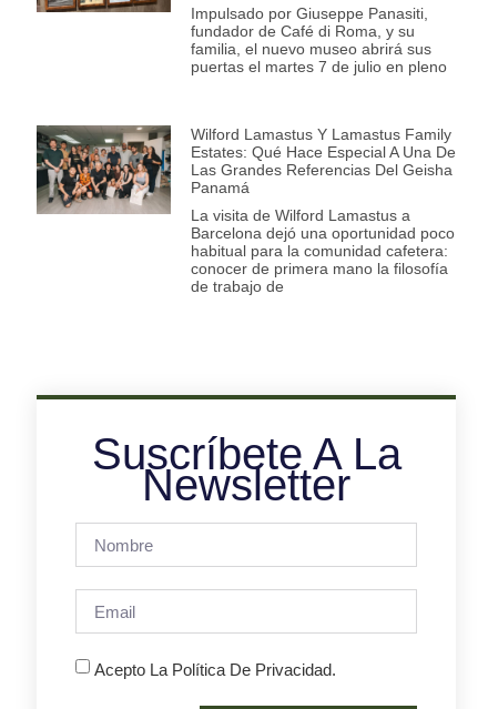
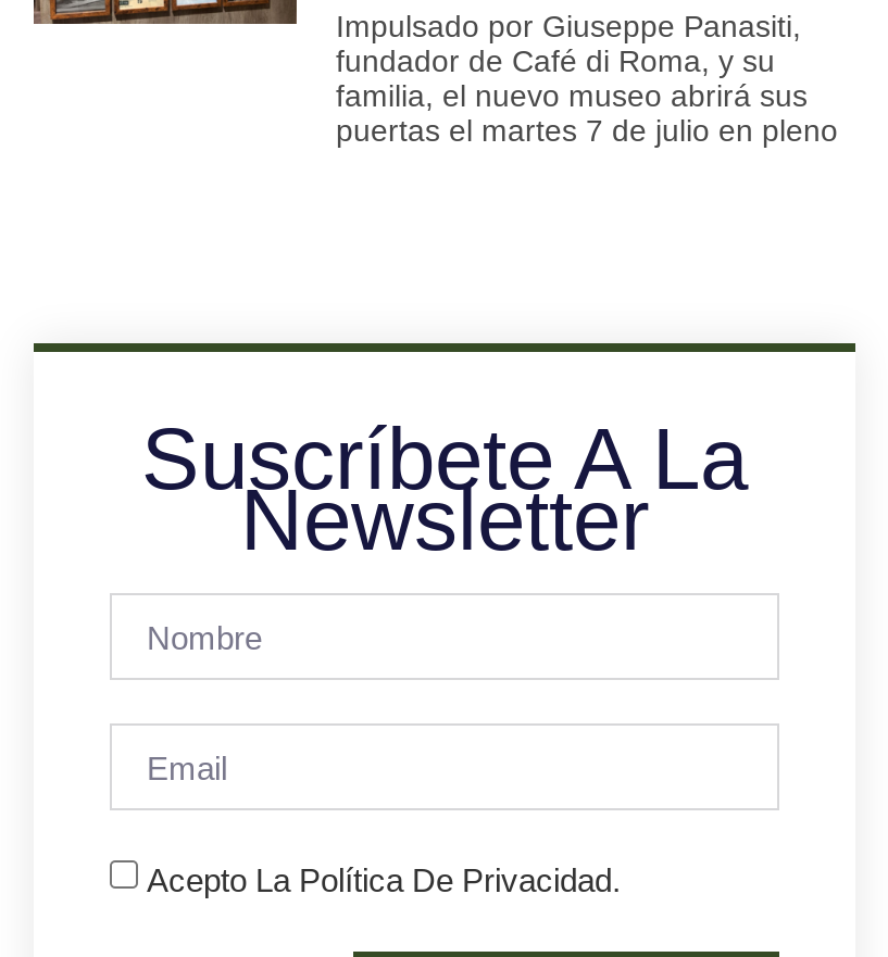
[35,124,456,295] [image] | Wilford Lamastus Y Lamastus Family | Estates: Qué Hace Especial A Una De | Las Grandes Referencias Del Geisha | Panamá | La visita de Wilford Lamastus a | Barcelona dejó una oportunidad poco | habitual para la comunidad cafetera: | conocer de primera mano la filosofía | de trabajo de -> none

